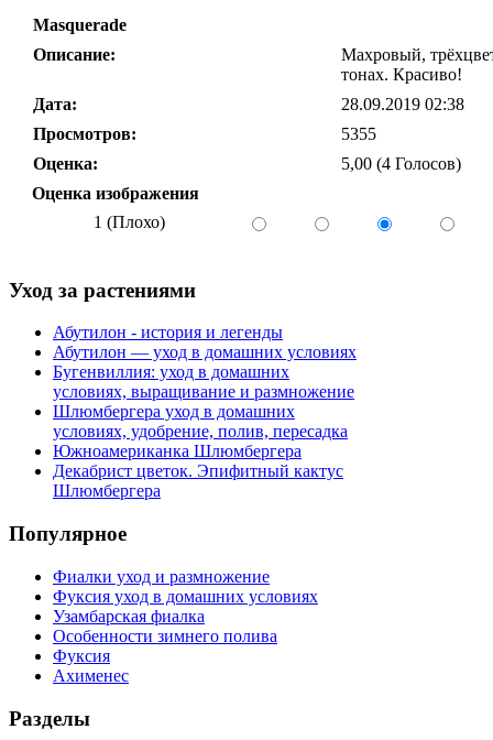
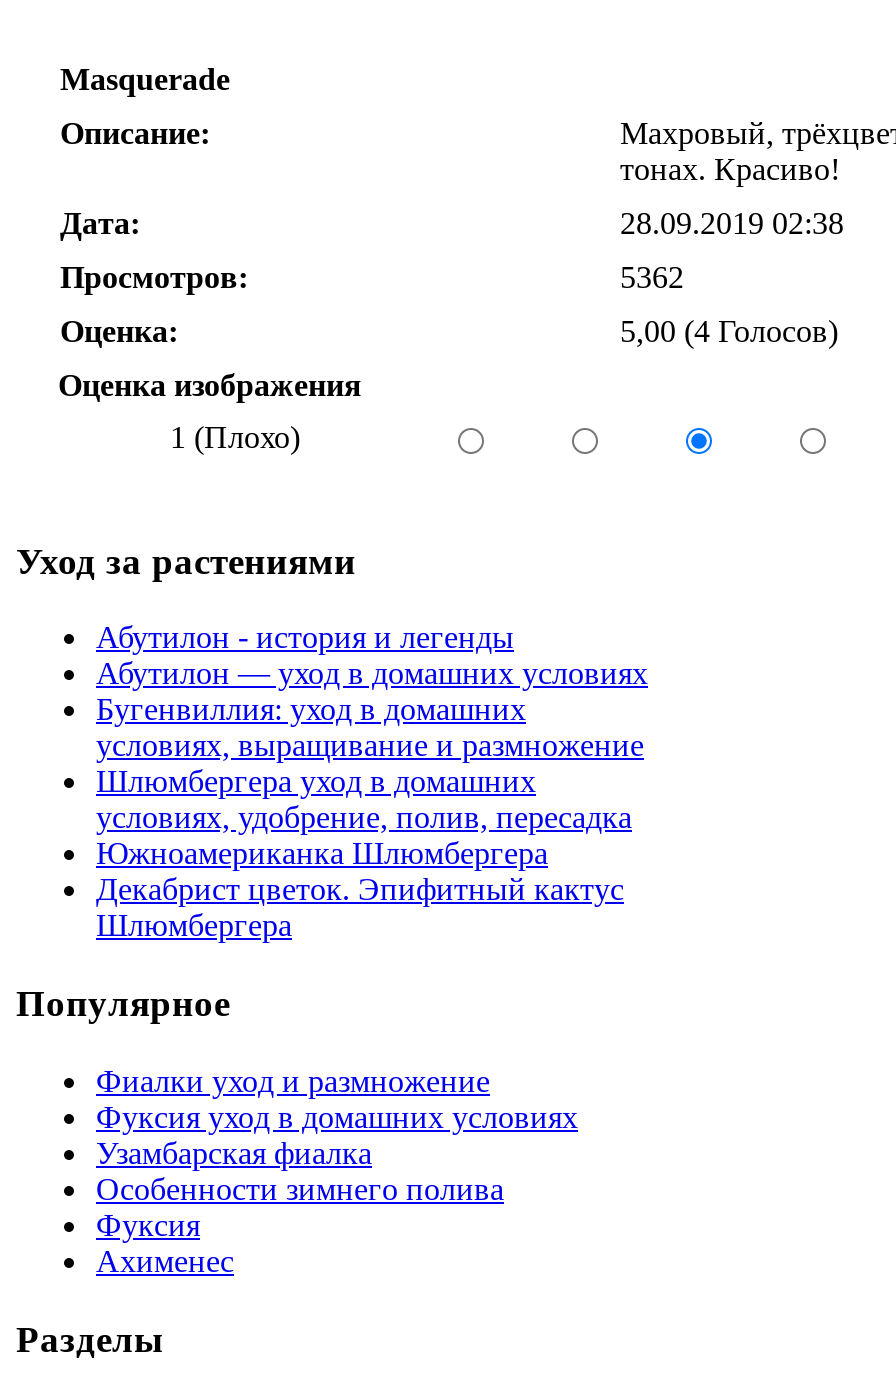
[341,124,376,143] 5355 -> [620,260,684,294] 5362

